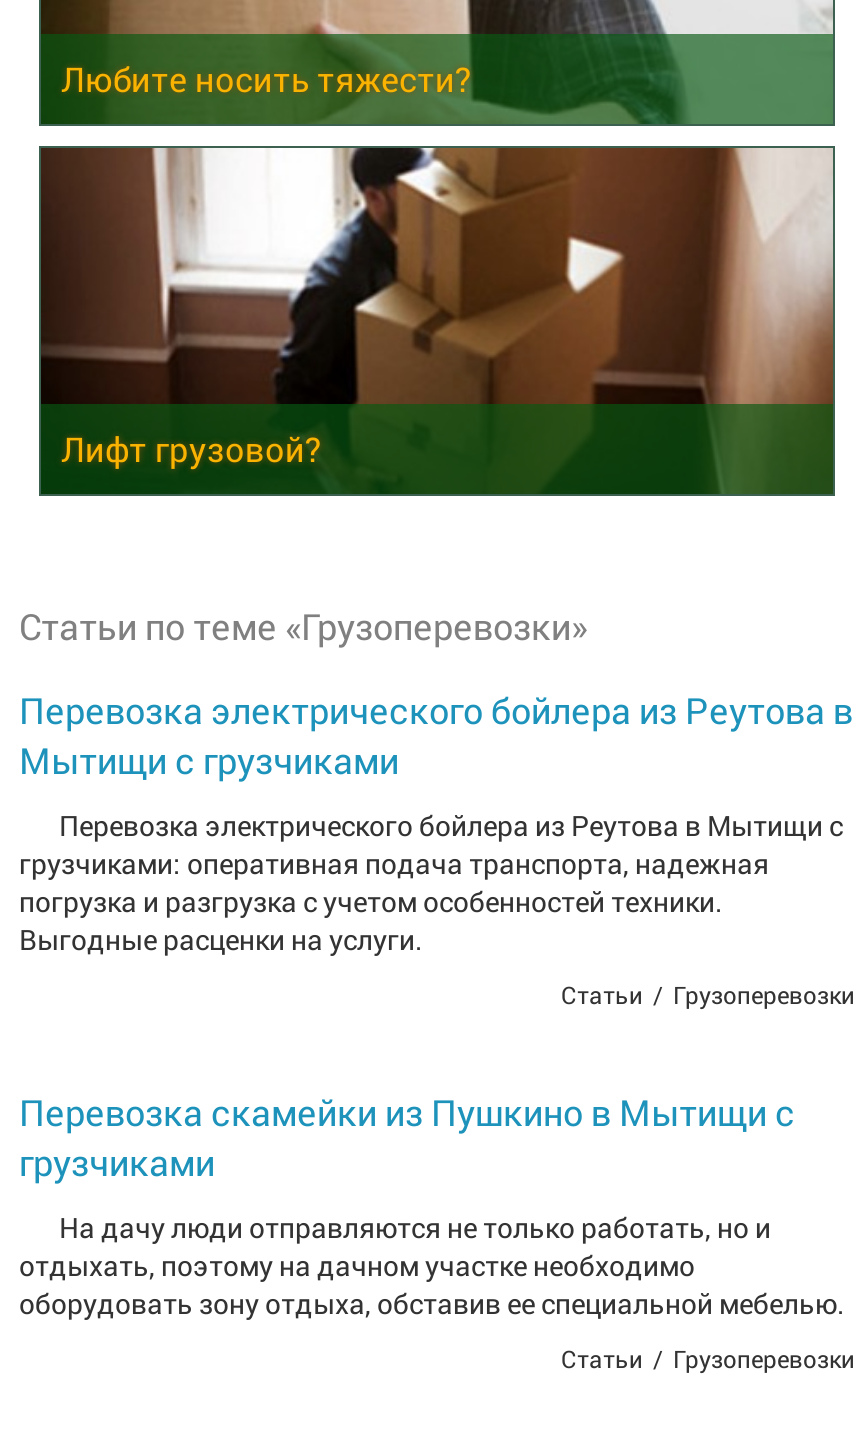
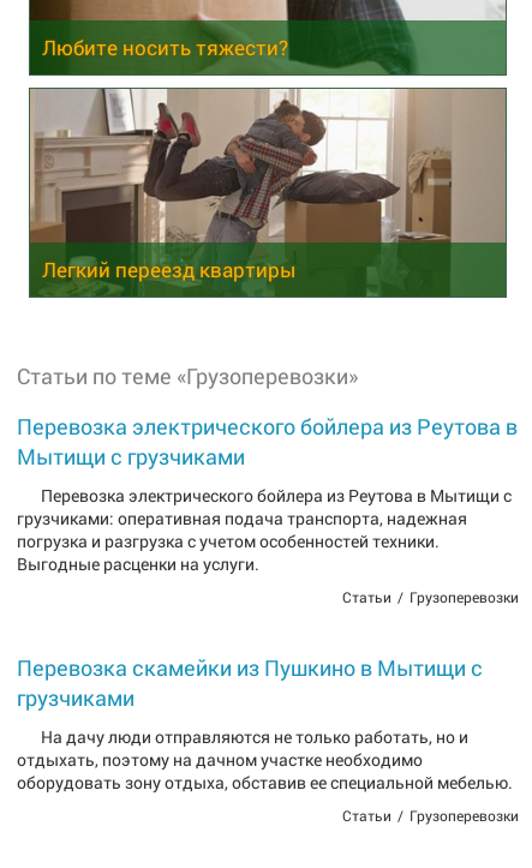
[39,146,833,494] [image] | Лифт грузовой? -> [29,88,506,297] [image] | Легкий переезд квартиры

